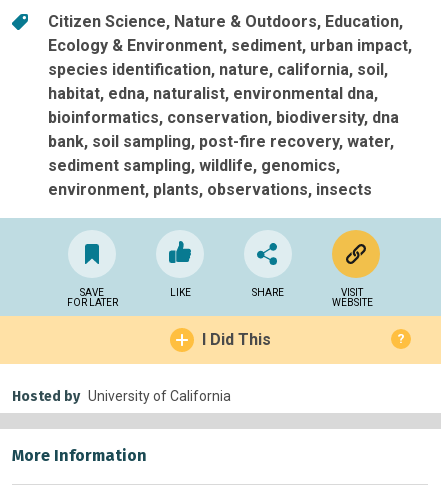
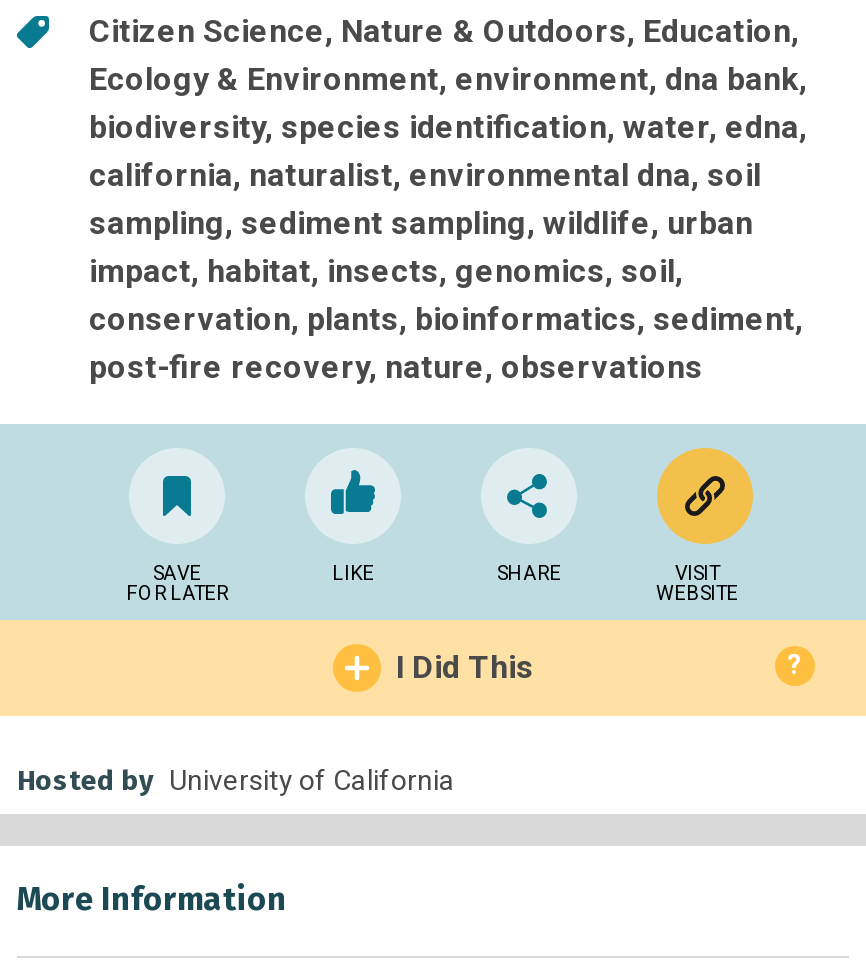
[48,36,408,199] Ecology & Environment sediment urban impact | species identification nature california soil | habitat edna naturalist environmental dna | bioinformatics conservation biodiversity dna | bank soil sampling post-fire recovery water | sediment sampling wildlife genomics | environment plants observations insects -> [89,60,799,386] Ecology & Environment environment dna bank | biodiversity species identification water edna | california naturalist environmental dna soil | sampling sediment sampling wildlife urban | impact habitat insects genomics soil | conservation plants bioinformatics sediment | post-fire recovery nature observations

